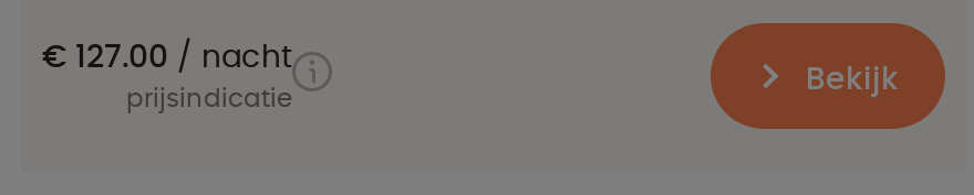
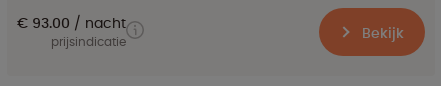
[42,33,292,77] € 127.00 nacht -> [17,13,126,33] € 93.00 nacht

